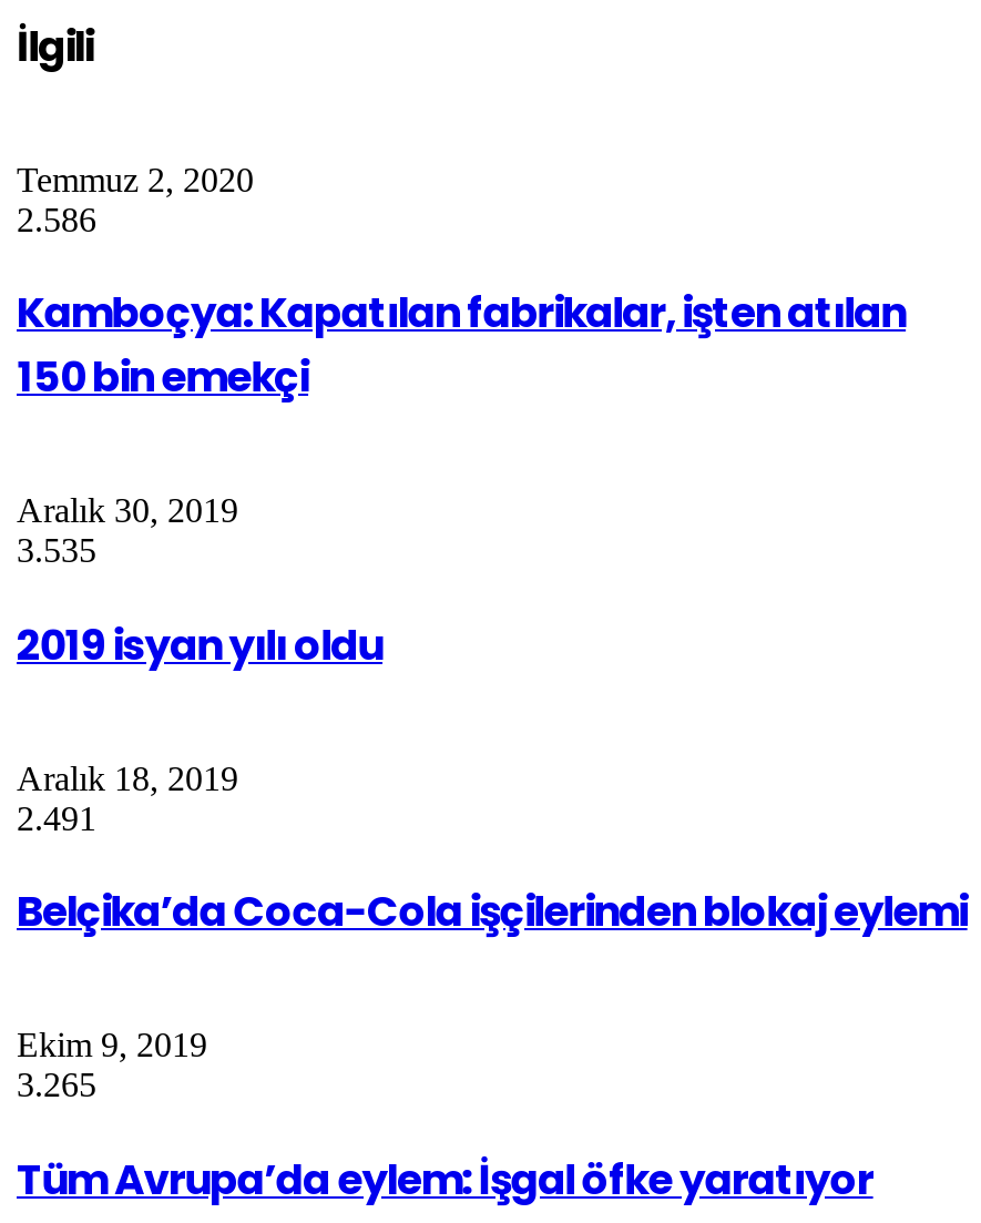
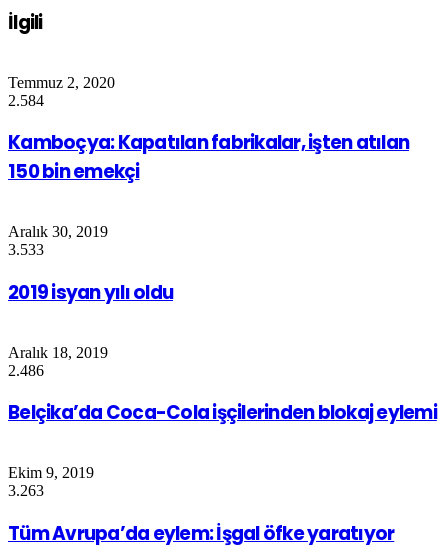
[17,200,96,238] 2.586 -> [8,92,44,109] 2.584
[17,531,96,569] 3.535 -> [8,241,44,258] 3.533
[17,799,96,836] 2.491 -> [8,362,44,379] 2.486
[17,1066,96,1103] 3.265 -> [8,482,44,499] 3.263

